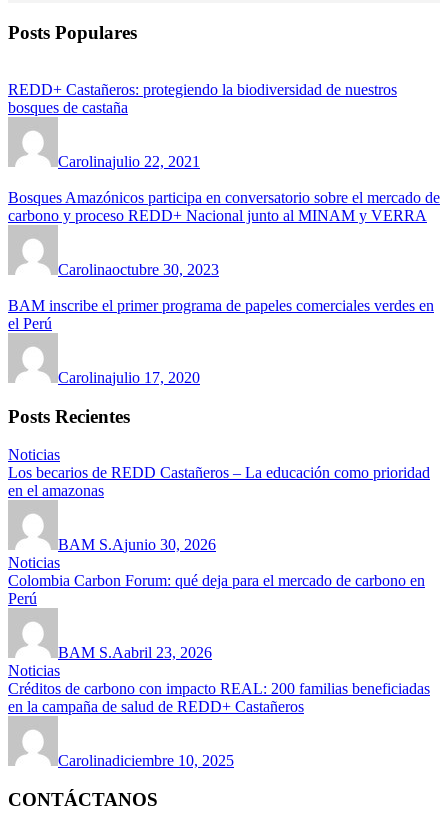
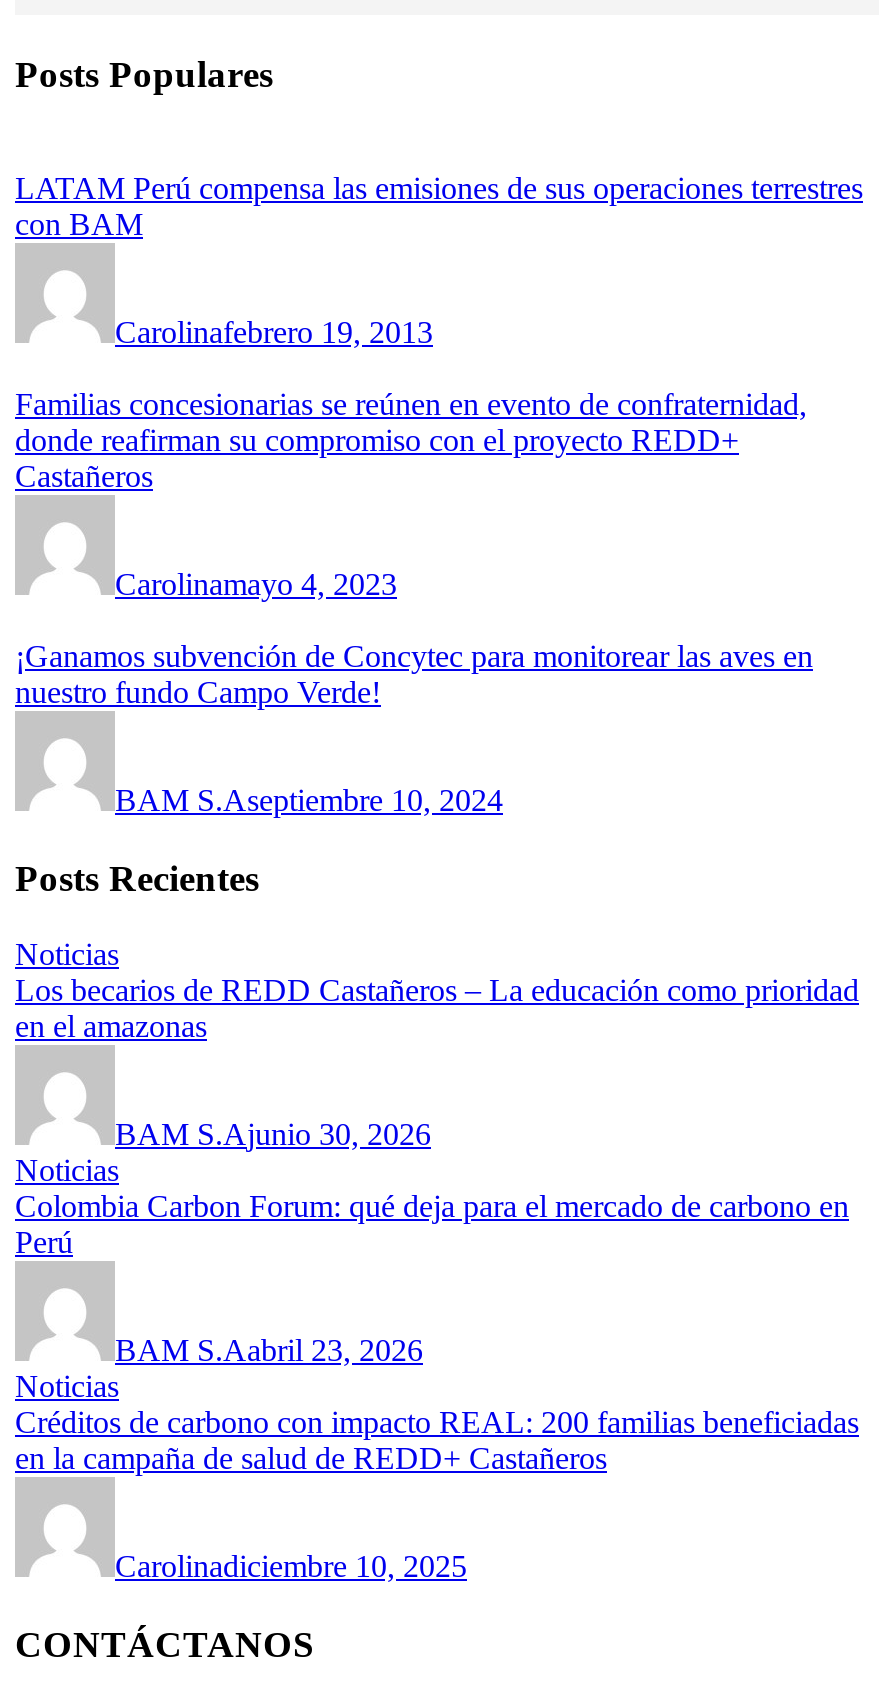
[8,81,397,116] REDD+ Castañeros: protegiendo la biodiversidad de nuestros | bosques de castaña -> [15,171,863,241] LATAM Perú compensa las emisiones de sus operaciones terrestres | con BAM
[58,153,200,170] Carolinajulio 22, 2021 -> [115,315,433,349] Carolinafebrero 19, 2013
[8,189,440,224] Bosques Amazónicos participa en conversatorio sobre el mercado de | carbono y proceso REDD+ Nacional junto al MINAM y VERRA -> [15,387,807,493] Familias concesionarias se reúnen en evento de confraternidad, | donde reafirman su compromiso con el proyecto REDD+ | Castañeros
[58,261,219,278] Carolinaoctubre 30, 2023 -> [115,567,397,601] Carolinamayo 4, 2023
[8,297,434,332] BAM inscribe el primer programa de papeles comerciales verdes en | el Perú -> [15,639,813,709] ¡Ganamos subvención de Concytec para monitorear las aves en | nuestro fundo Campo Verde!
[58,369,200,386] Carolinajulio 17, 2020 -> [115,783,503,817] BAM S.Aseptiembre 10, 2024

